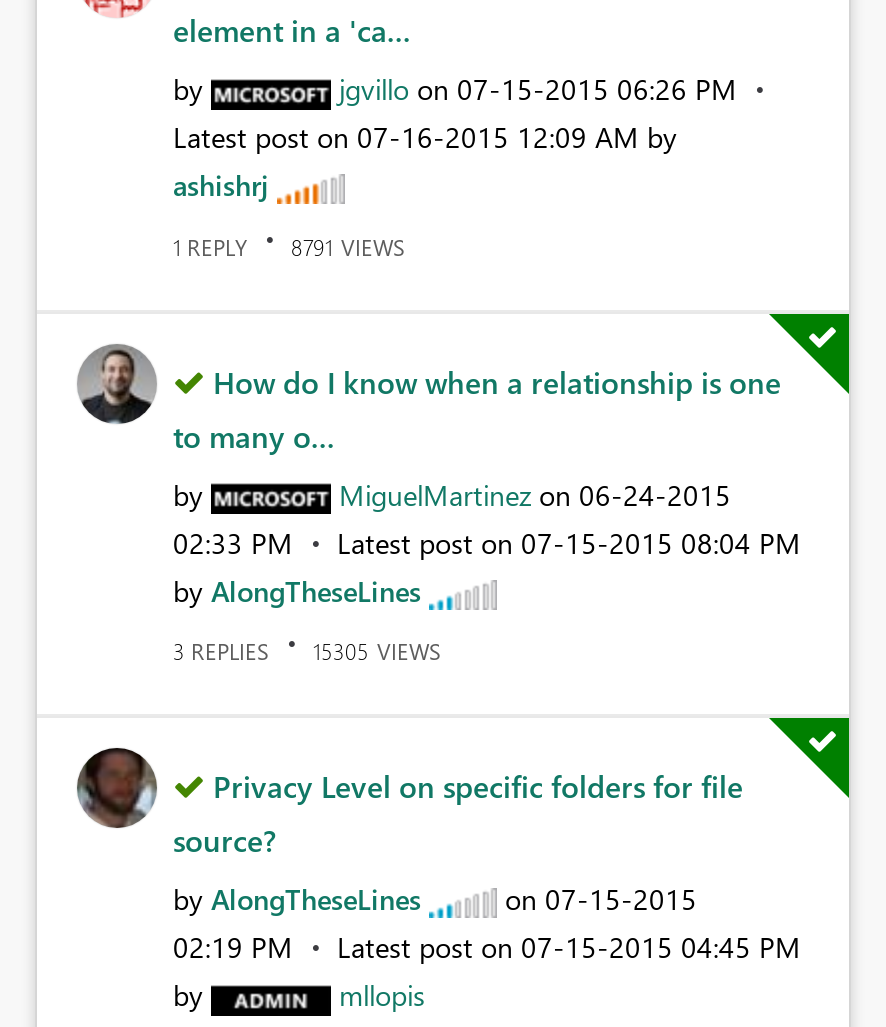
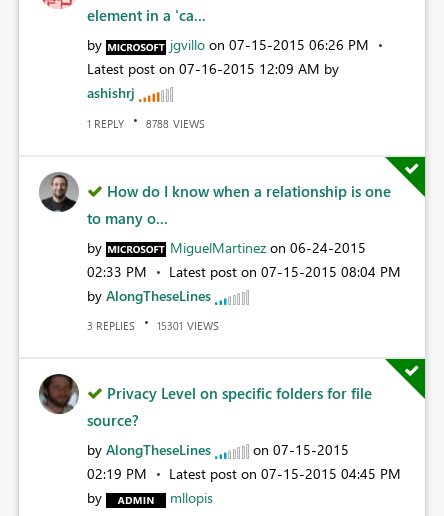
[173,232,405,262] 1 REPLY 8791 VIEWS -> [87,116,205,131] 1 REPLY 8788 VIEWS
[173,637,441,667] 3 REPLIES 15305 VIEWS -> [87,318,219,333] 3 REPLIES 15301 VIEWS

